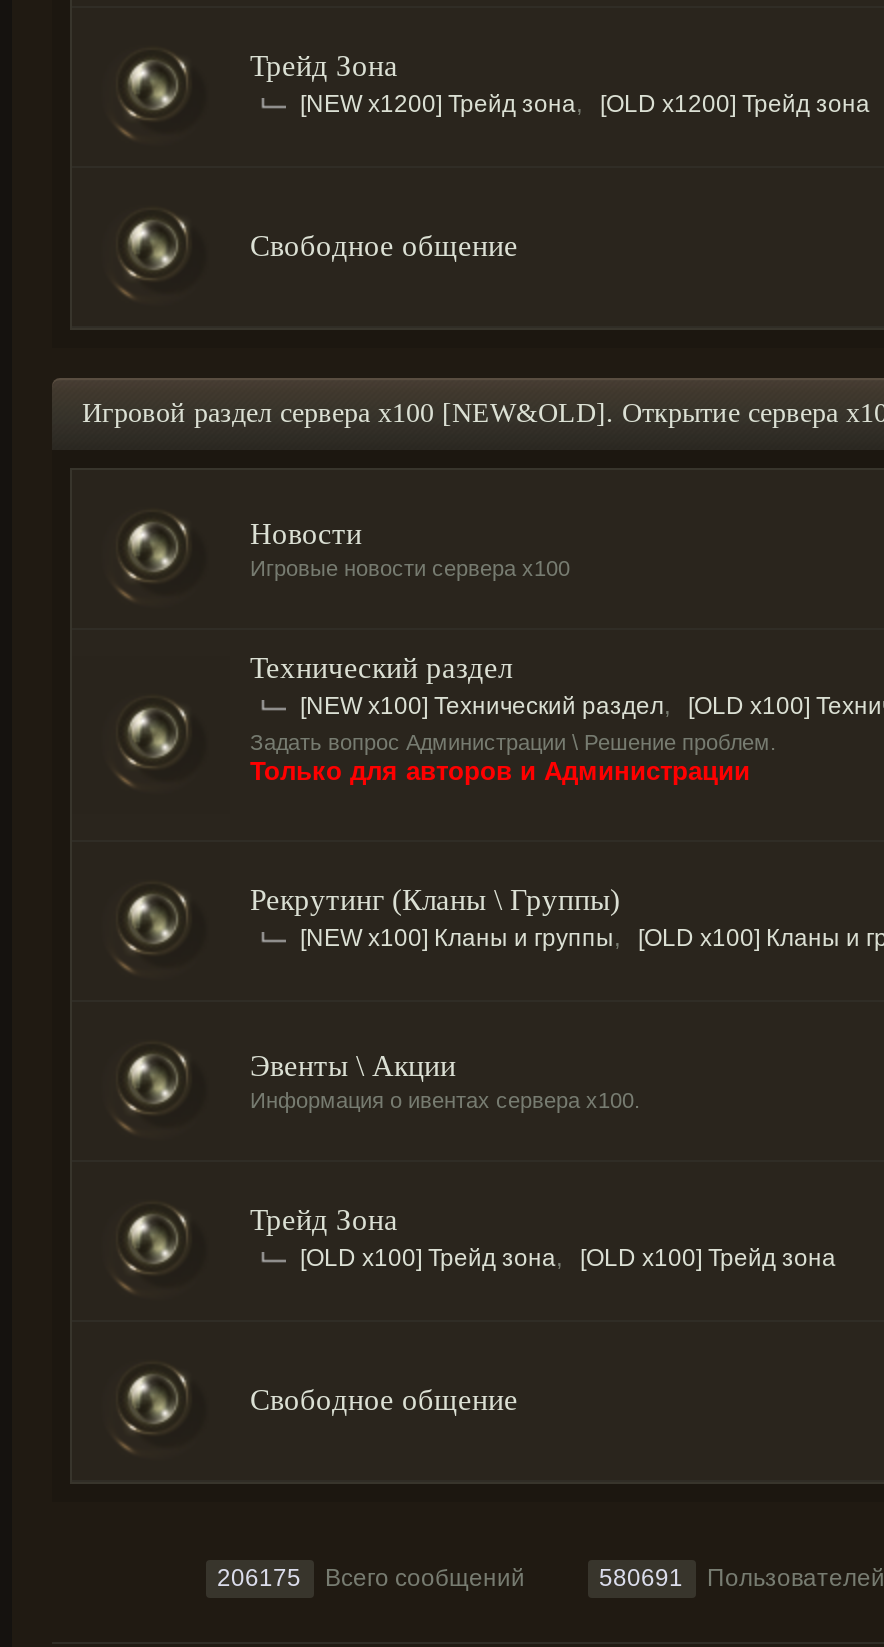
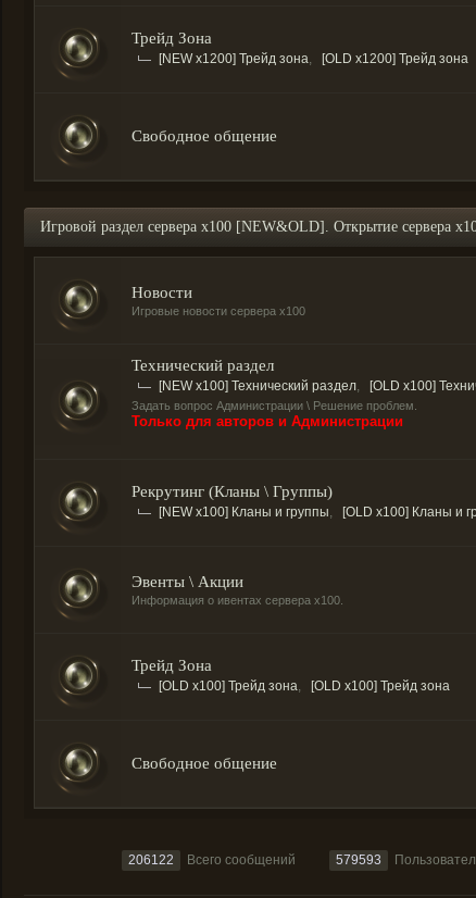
[217,1564,525,1592] 206175 Всего сообщений -> [128,852,295,868] 206122 Всего сообщений
[599,1564,683,1592] 580691 -> [335,852,381,868] 579593

